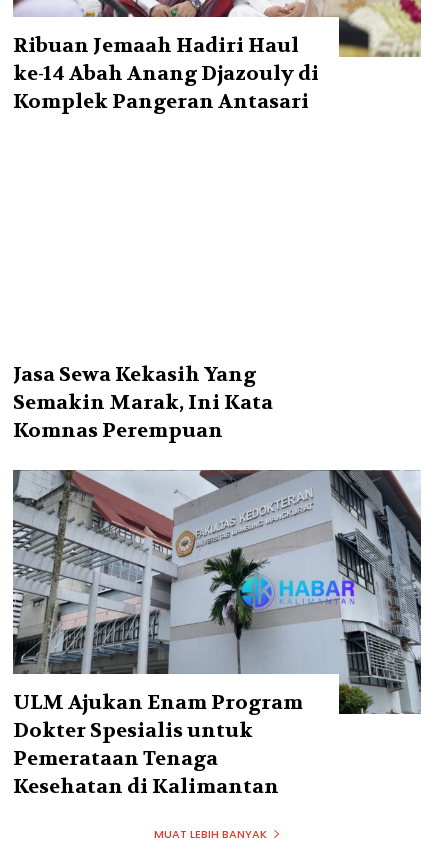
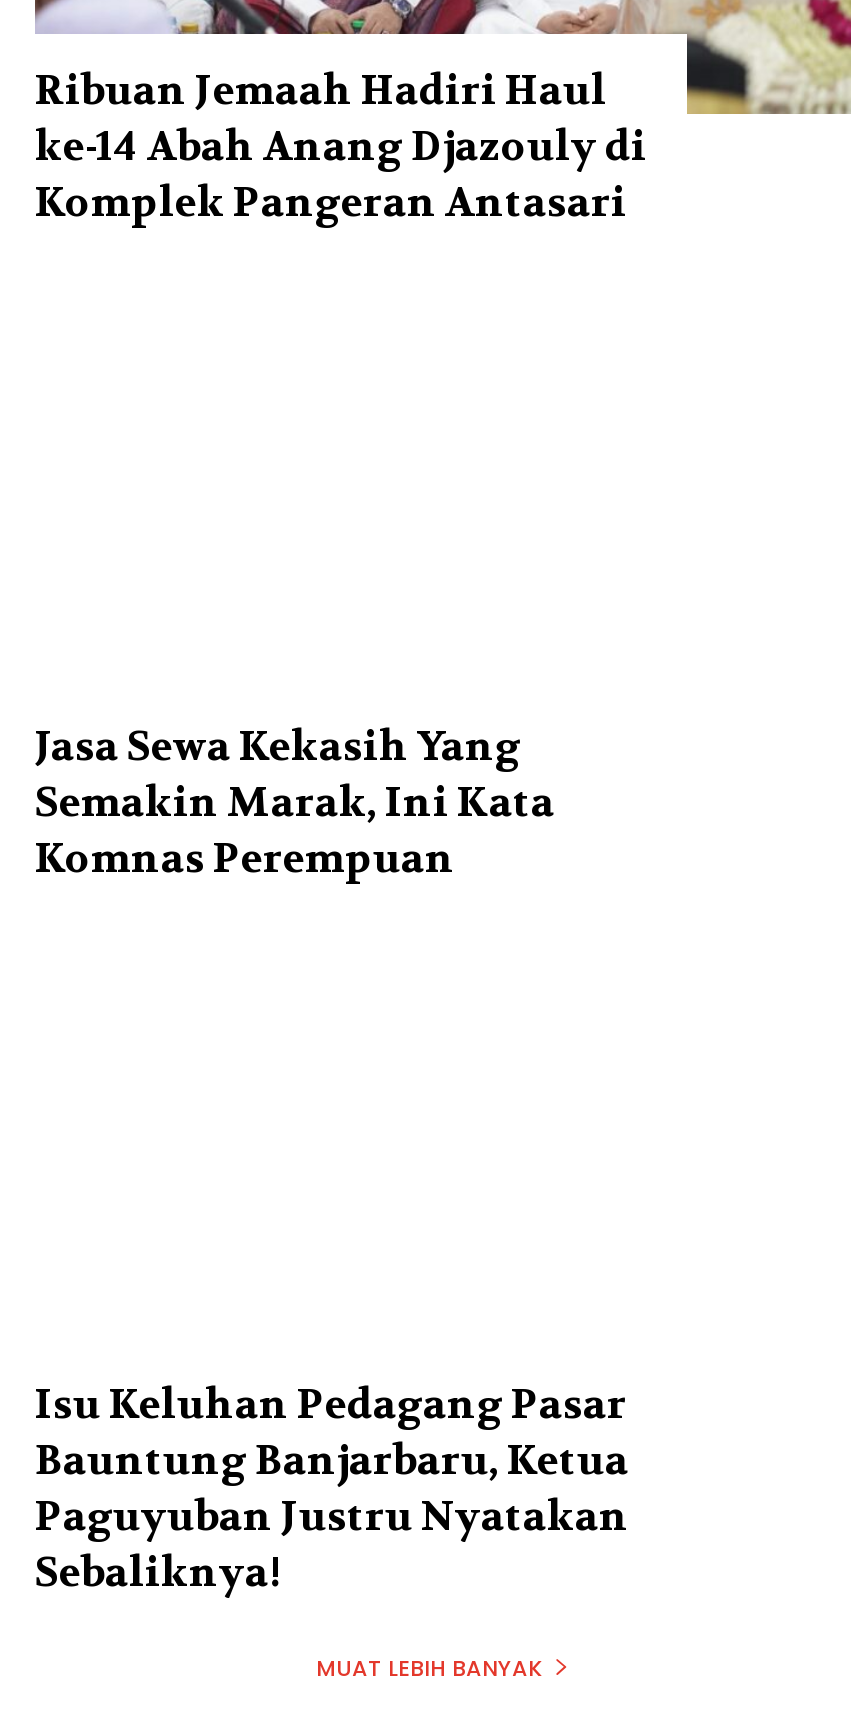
[12,469,422,715] [image] -> none
[13,690,303,799] ULM Ajukan Enam Program | Dokter Spesialis untuk | Pemerataan Tenaga | Kesehatan di Kalimantan -> [35,1381,629,1599] Isu Keluhan Pedagang Pasar | Bauntung Banjarbaru, Ketua | Paguyuban Justru Nyatakan | Sebaliknya!

